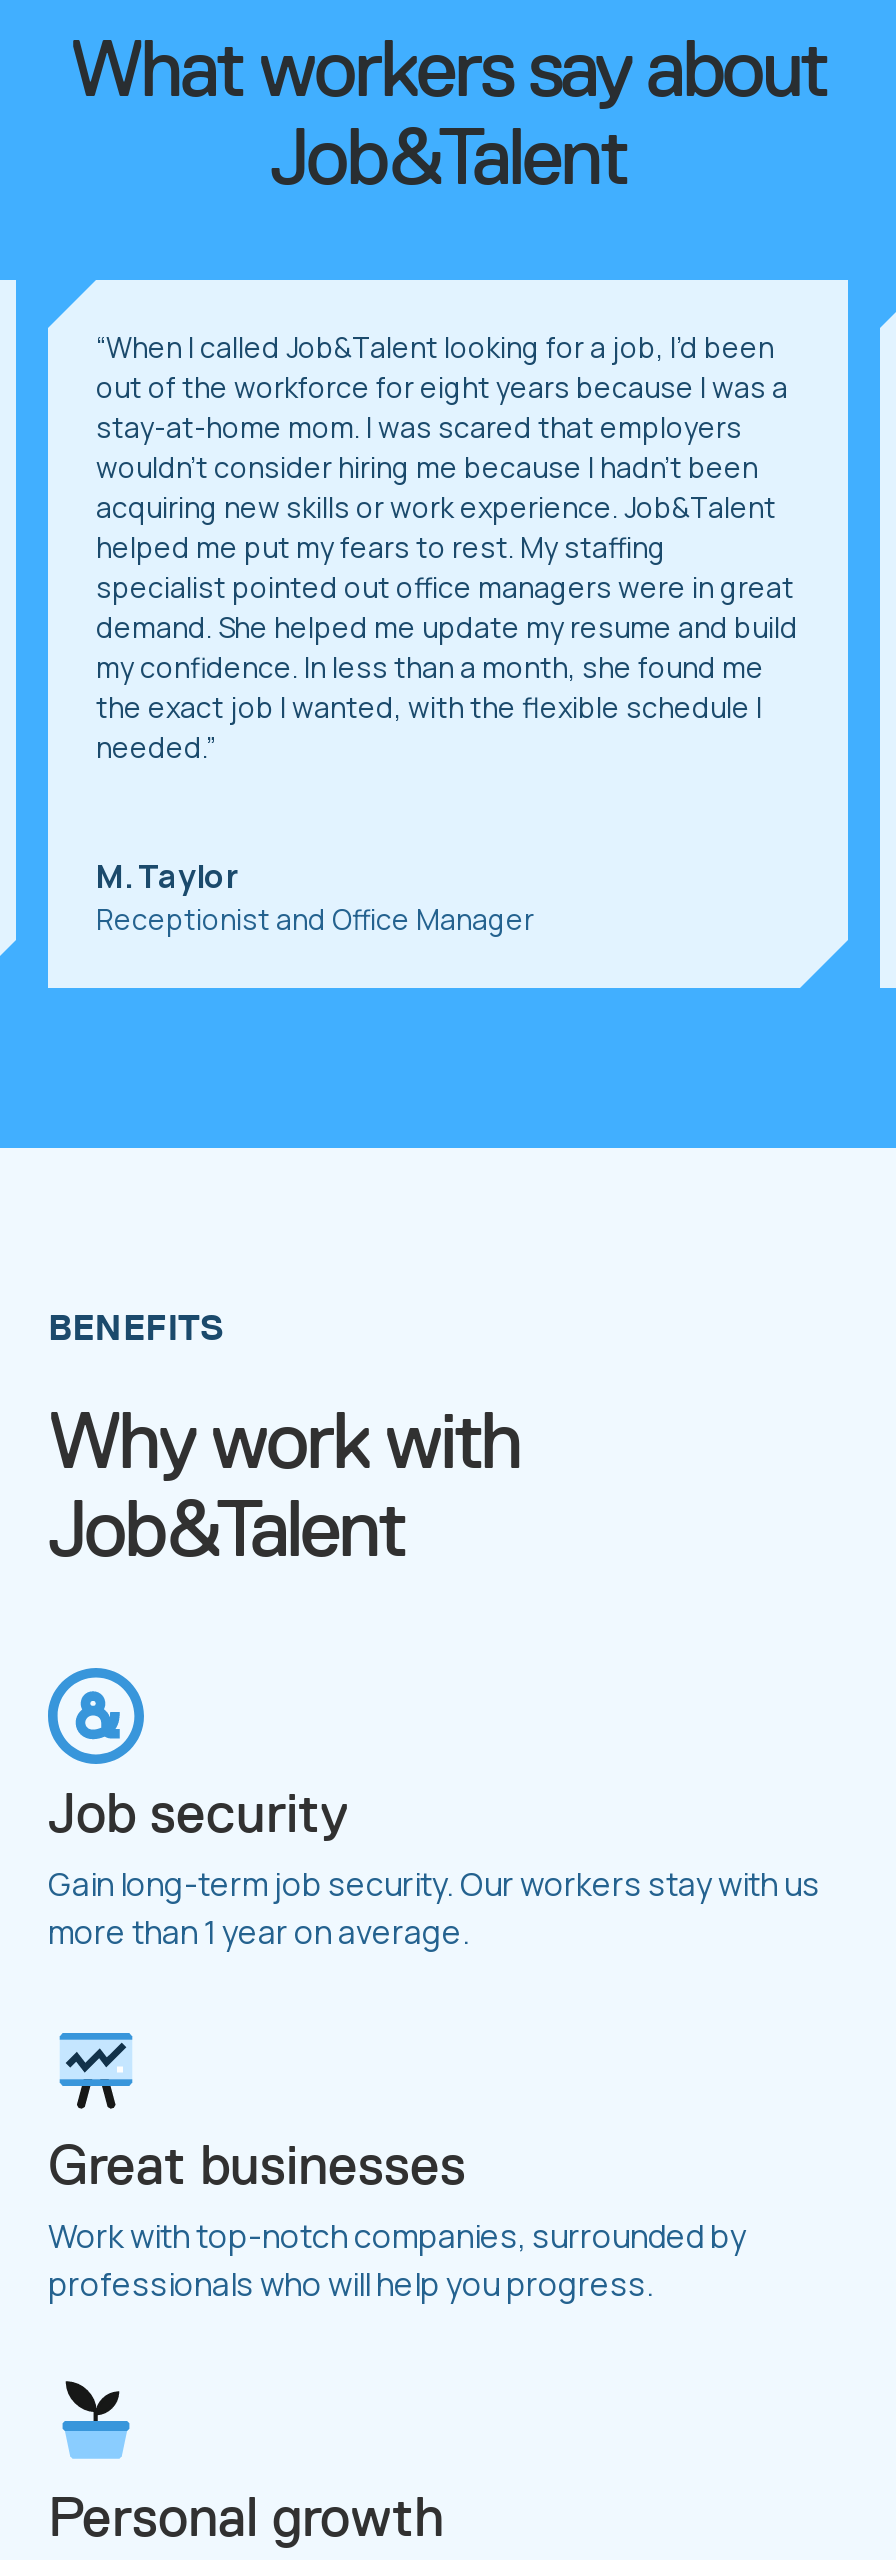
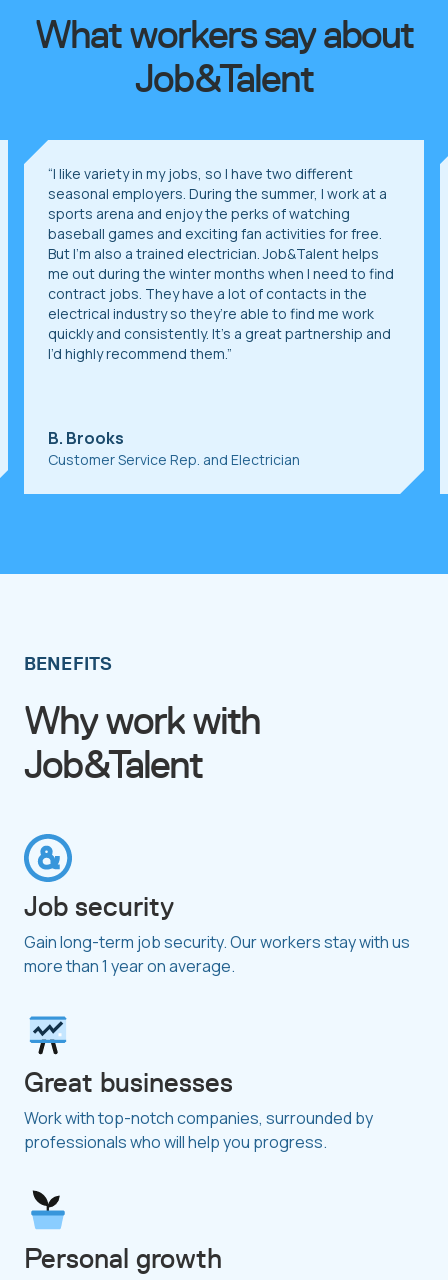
[96,327,798,765] “When I called Job&Talent looking for a job, I’d been | out of the workforce for eight years because I was a | stay-at-home mom. I was scared that employers | wouldn’t consider hiring me because I hadn’t been | acquiring new skills or work experience. Job&Talent | helped me put my fears to rest. My staffing | specialist pointed out office managers were in great | demand. She helped me update my resume and build | my confidence. In less than a month, she found me | the exact job I wanted, with the flexible schedule I | needed.” -> [48,164,394,363] “I like variety in my jobs, so I have two different | seasonal employers. During the summer, I work at a | sports arena and enjoy the perks of watching | baseball games and exciting fan activities for free. | But I’m also a trained electrician. Job&Talent helps | me out during the winter months when I need to find | contract jobs. They have a lot of contacts in the | electrical industry so they’re able to find me work | quickly and consistently. It’s a great partnership and | I’d highly recommend them.”
[96,853,534,937] M. Taylor | Receptionist and Office Manager -> [48,427,300,469] B. Brooks | Customer Service Rep. and Electrician

